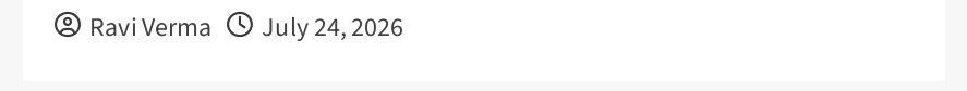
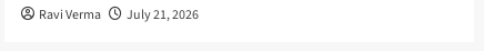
[89,9,403,46] Ravi Verma July 24, 2026 -> [38,5,198,24] Ravi Verma July 21, 2026

